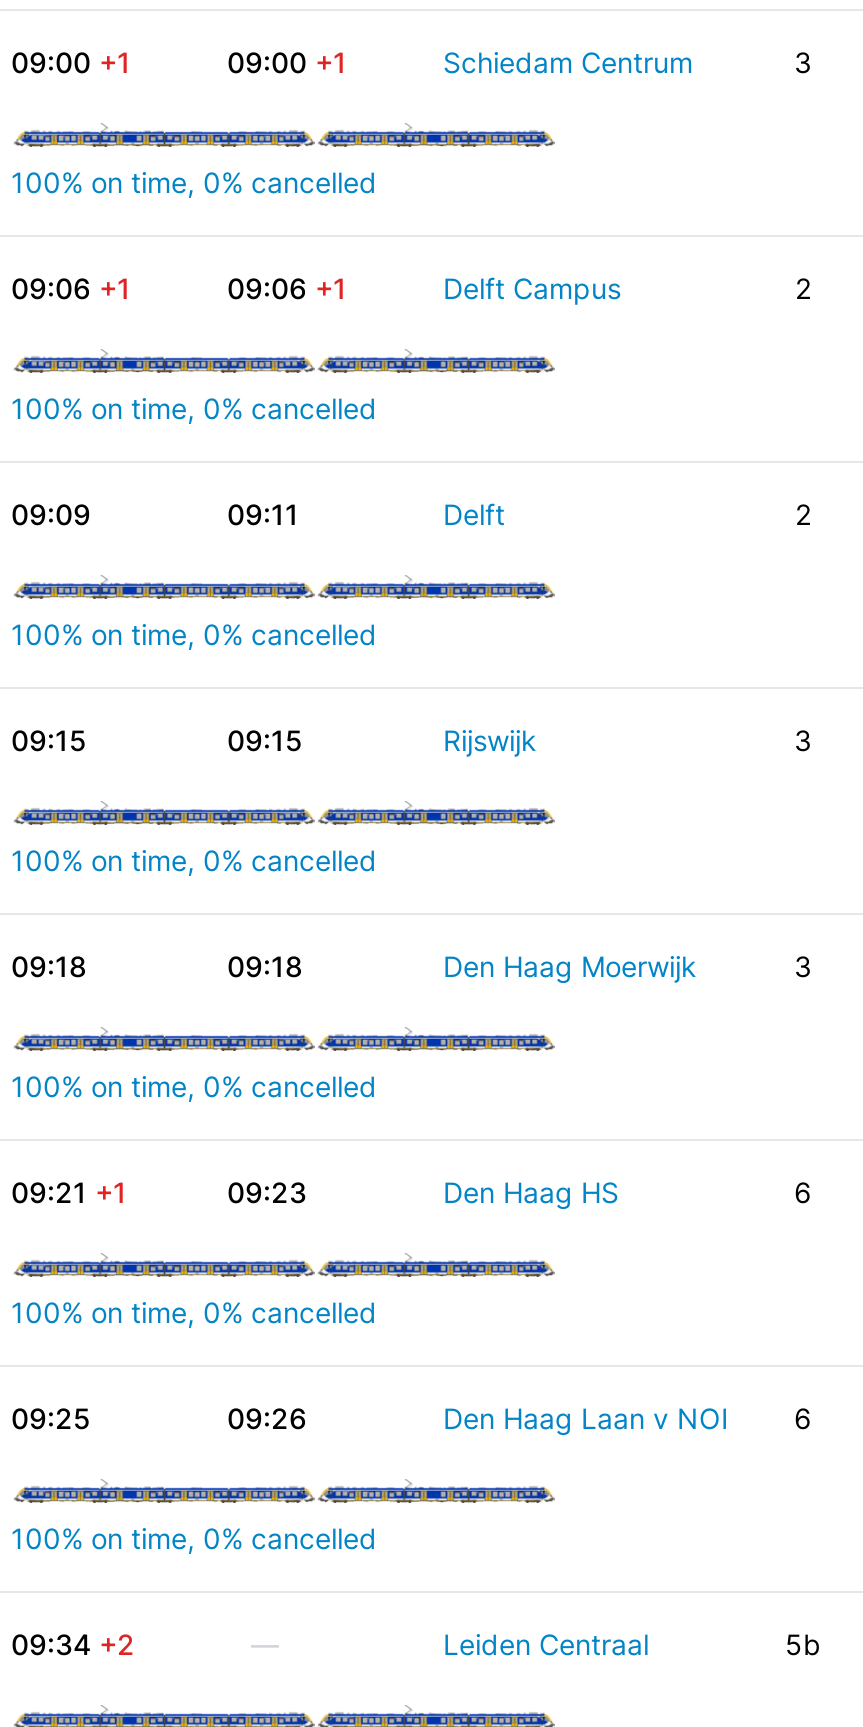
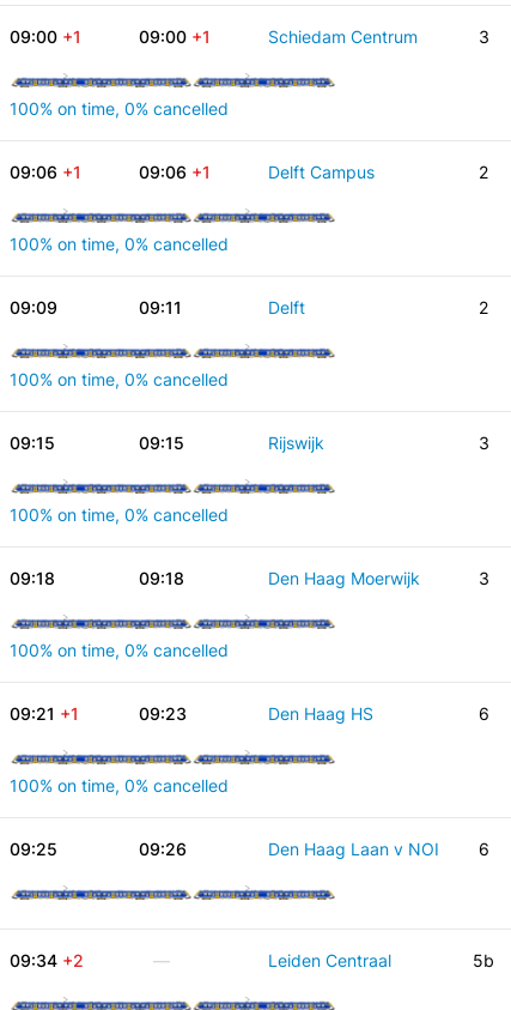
[11,1521,377,1555] 100% on time, 0% cancelled -> none

